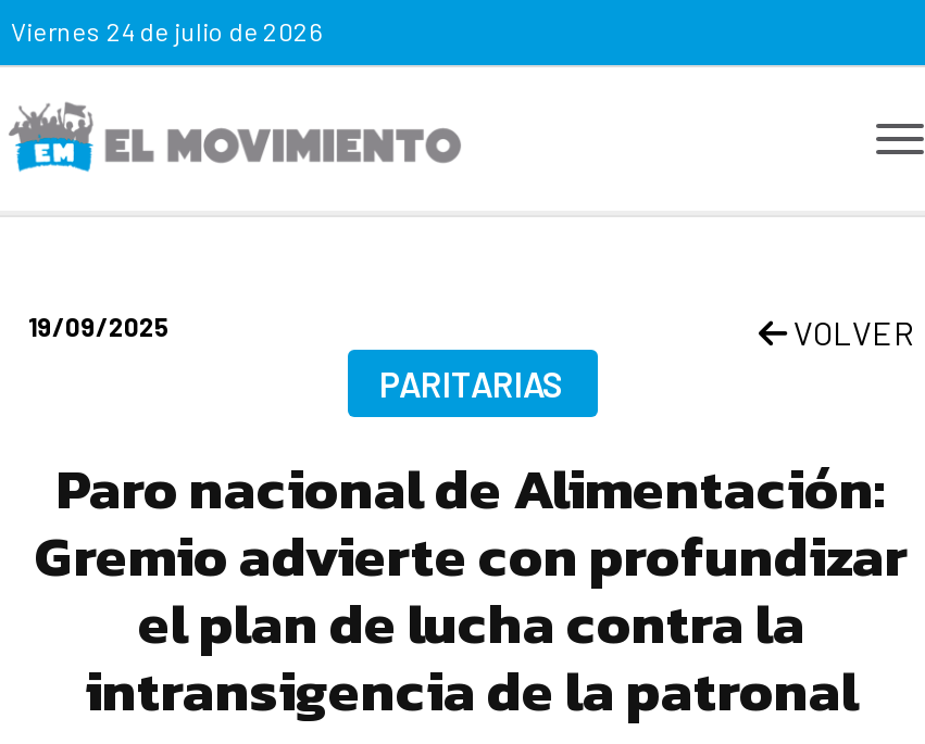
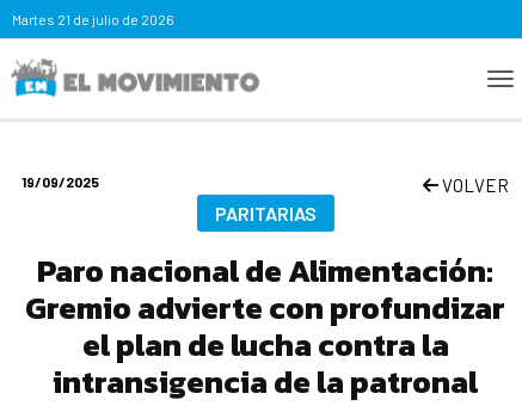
[11,15,324,46] Viernes 24 de julio de 2026 -> [12,11,174,27] Martes 21 de julio de 2026

